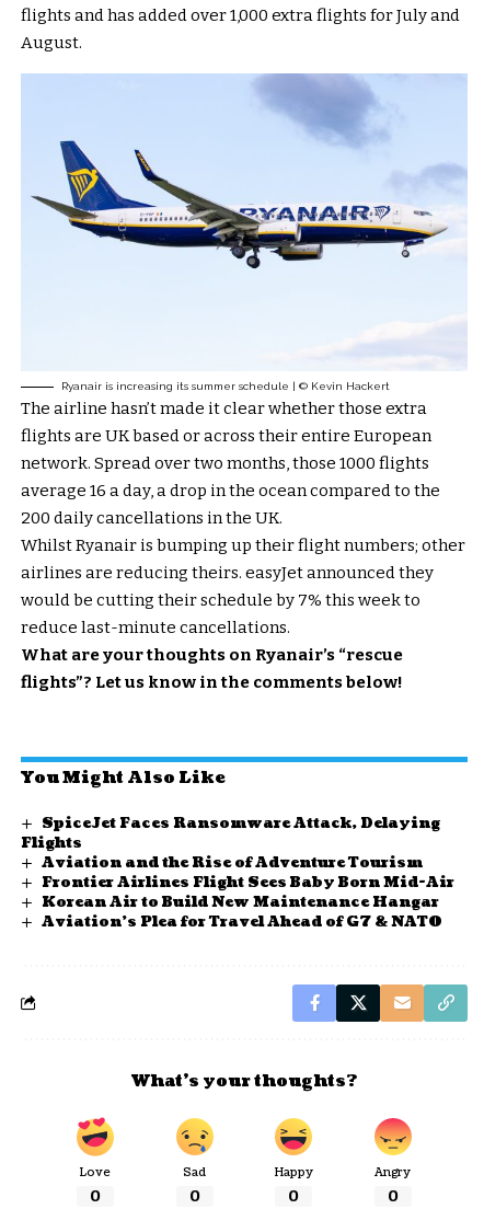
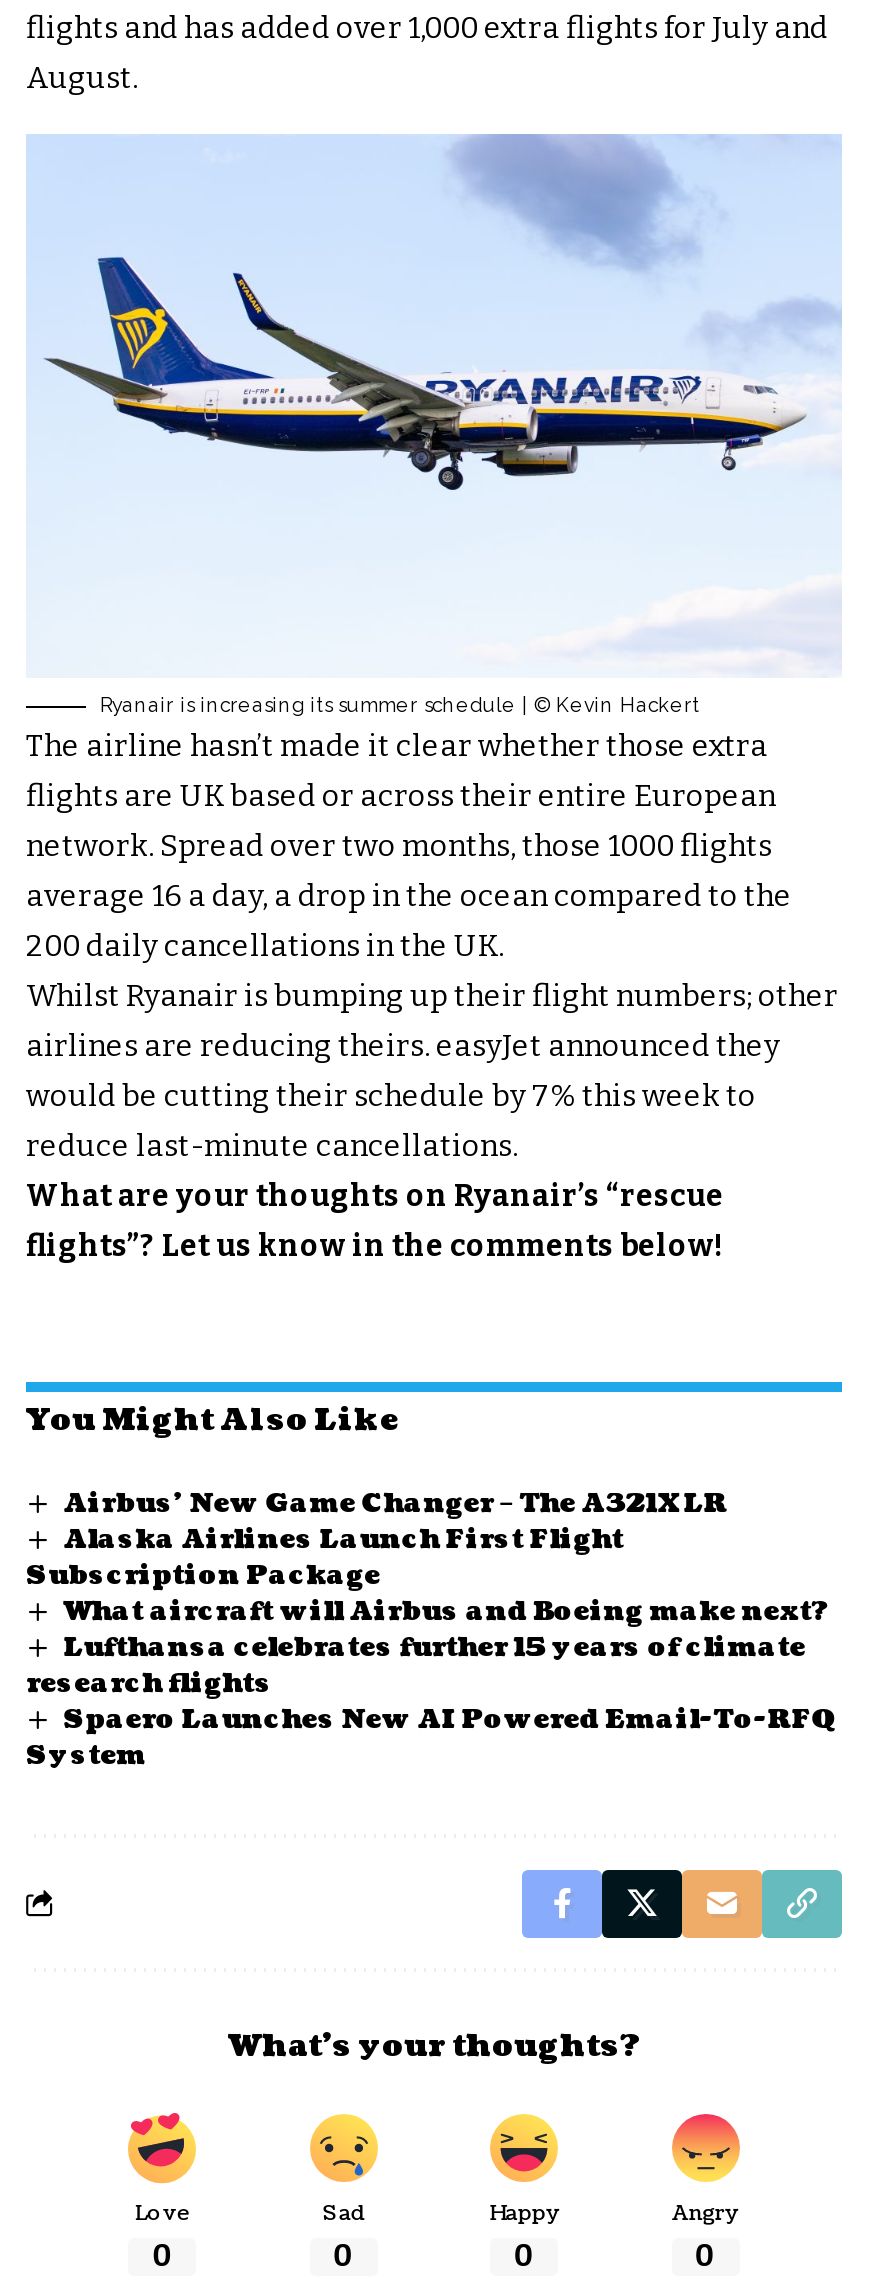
[21,813,454,932] SpiceJet Faces Ransomware Attack, Delaying | Flights | Aviation and the Rise of Adventure Tourism | Frontier Airlines Flight Sees Baby Born Mid-Air | Korean Air to Build New Maintenance Hangar | Aviation’s Plea for Travel Ahead of G7 & NATO -> [26,1485,837,1775] Airbus’ New Game Changer – The A321XLR | Alaska Airlines Launch First Flight | Subscription Package | What aircraft will Airbus and Boeing make next? | Lufthansa celebrates further 15 years of climate | research flights | Spaero Launches New AI Powered Email-To-RFQ | System

